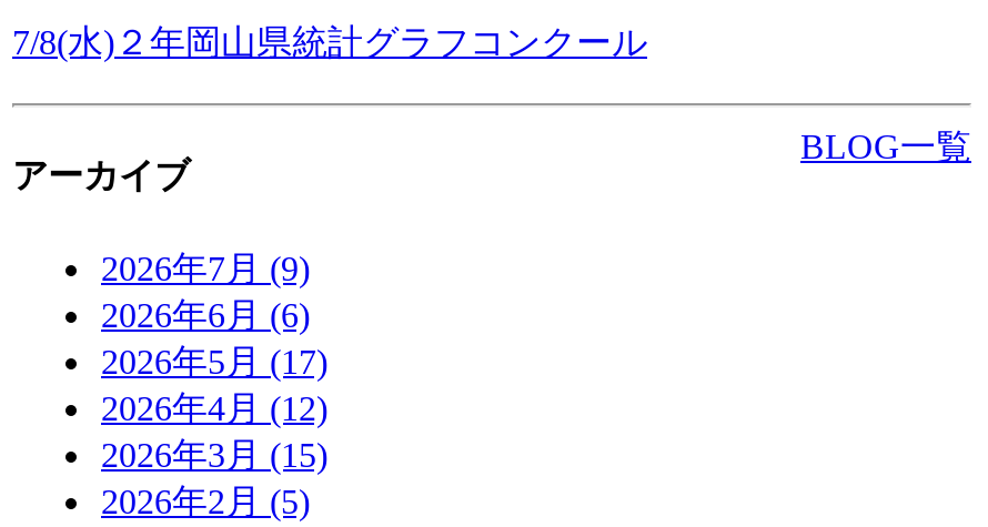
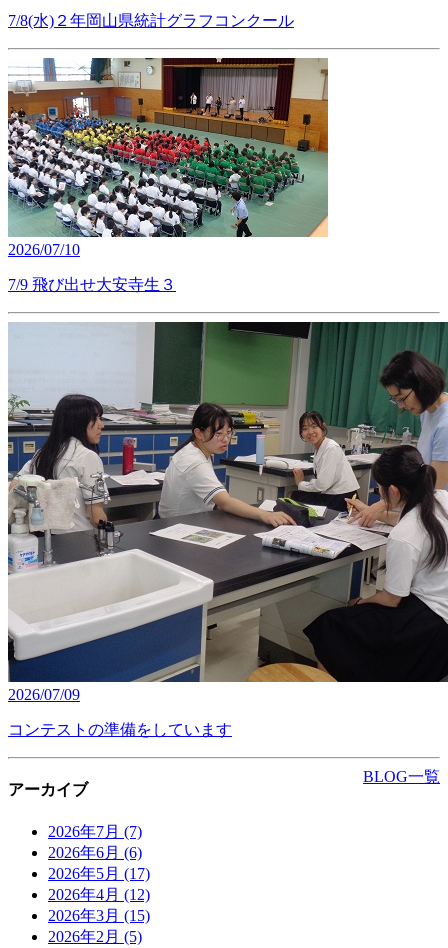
none -> [7,57,329,293] [image] | 2026/07/10 | 7/9 飛び出せ大安寺生３
none -> [7,321,445,738] [image] | 2026/07/09 | コンテストの準備をしています
[101,250,310,288] 2026年7月(9) -> [48,823,142,840] 2026年7月(7)

